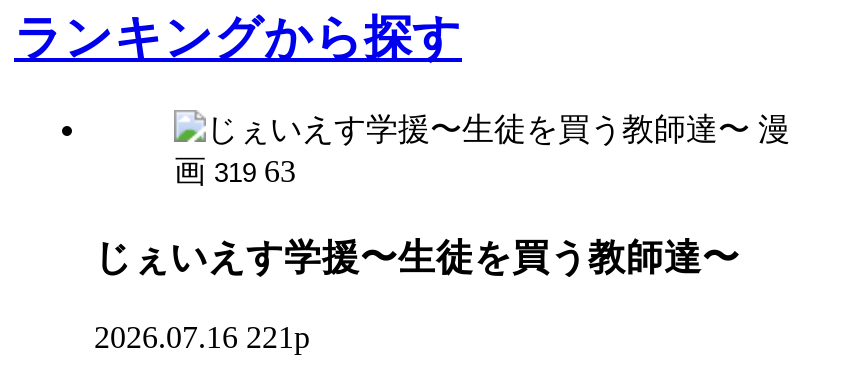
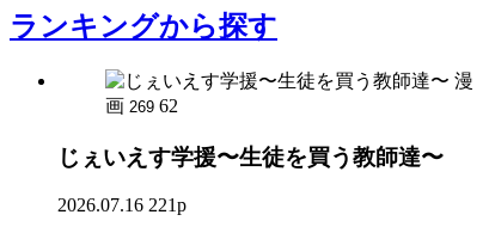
[174,154,296,188] 画 319 63 -> [105,96,178,116] 画 269 62

